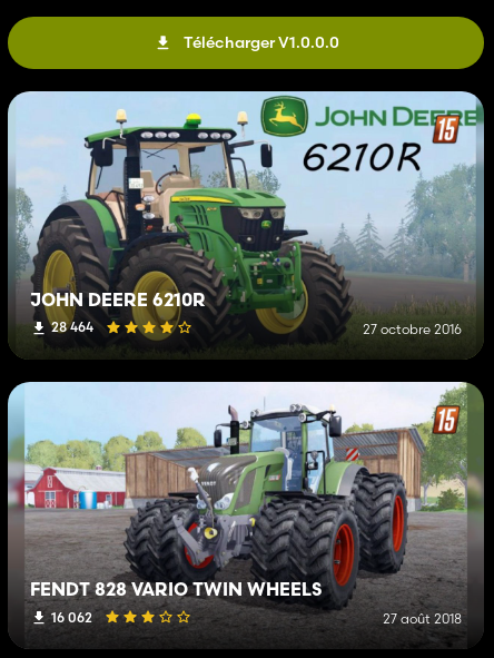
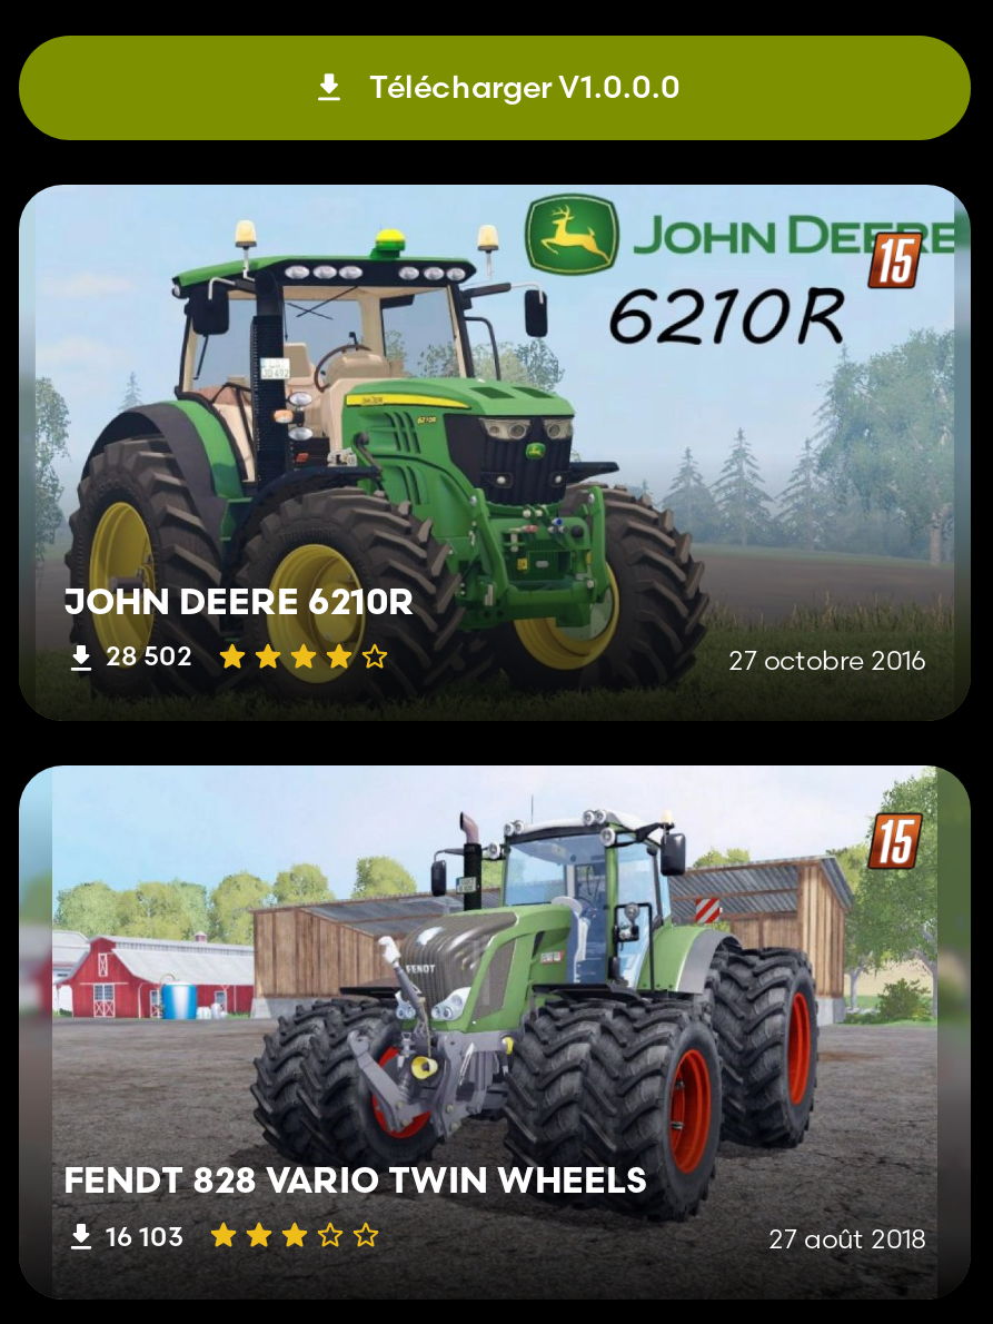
[51,318,93,335] 28 464 -> [106,639,192,672] 28 502
[51,609,92,625] 16 062 -> [106,1219,183,1252] 16 103

